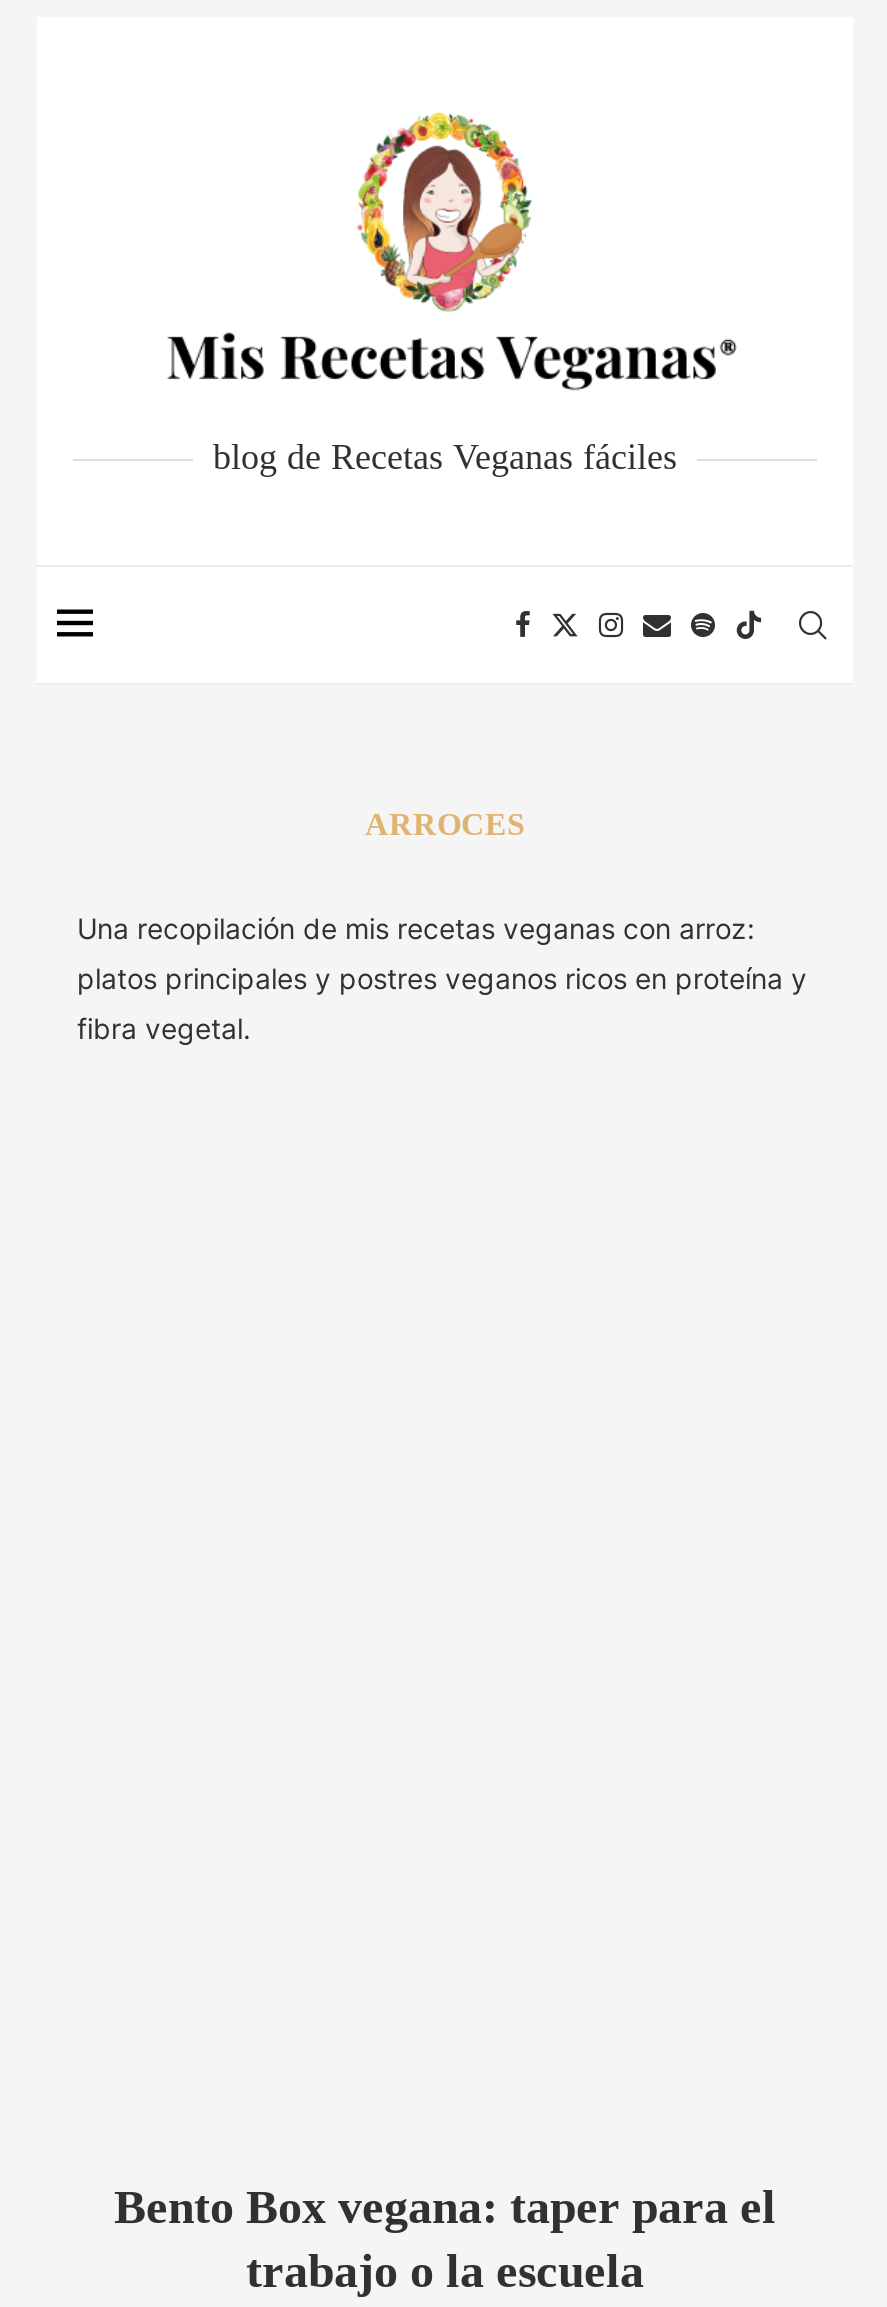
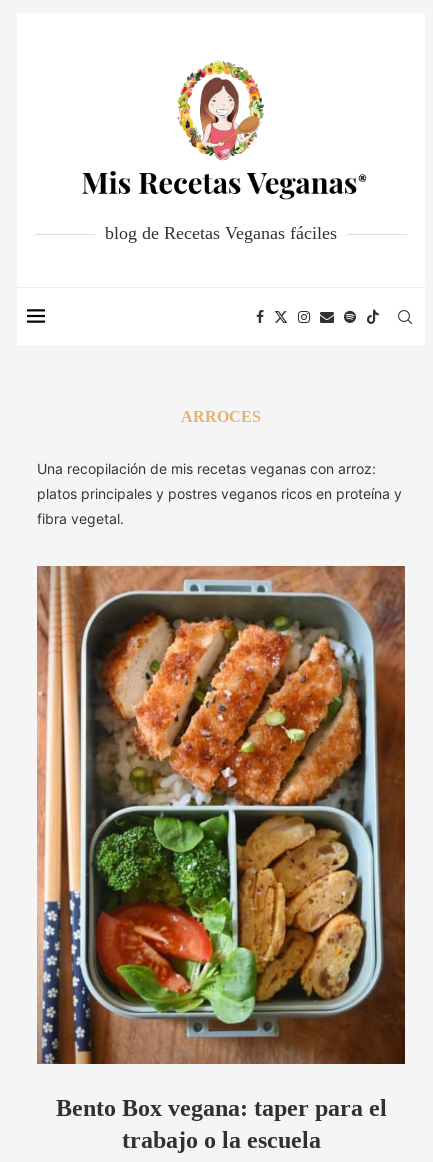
none -> [36,565,406,1065] [image]

